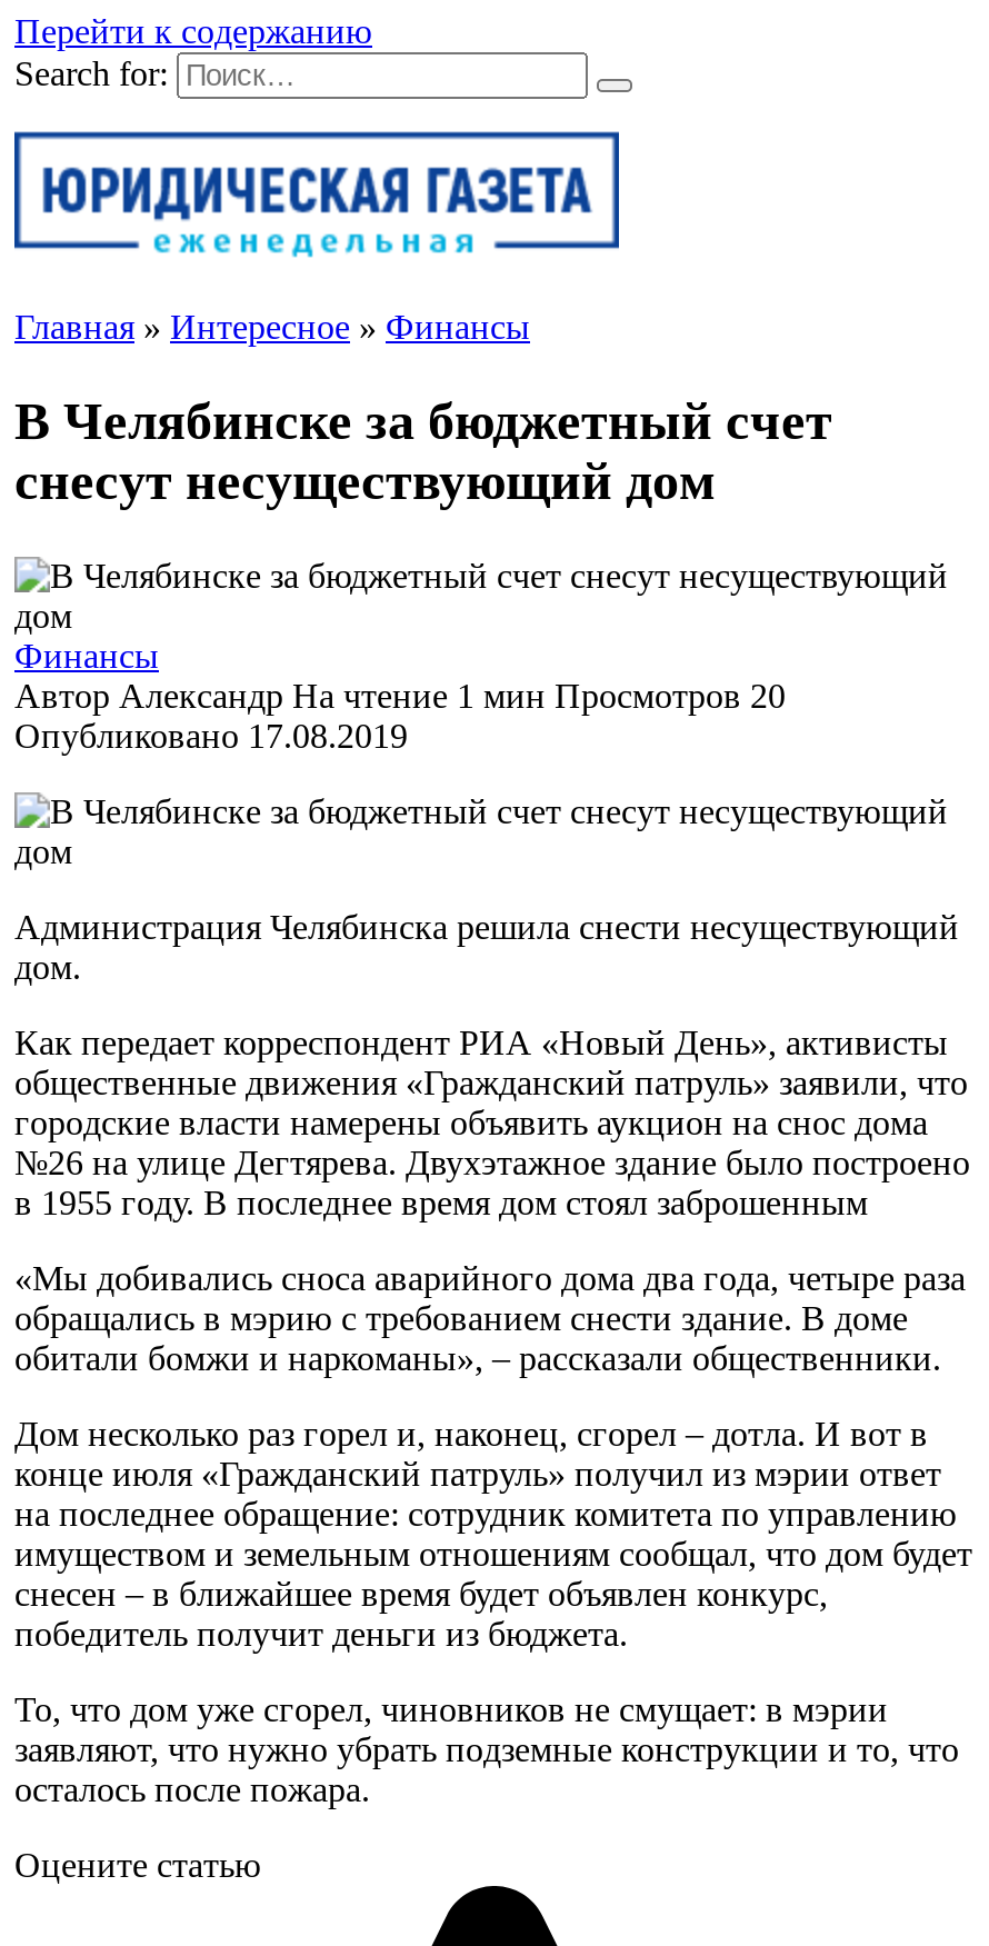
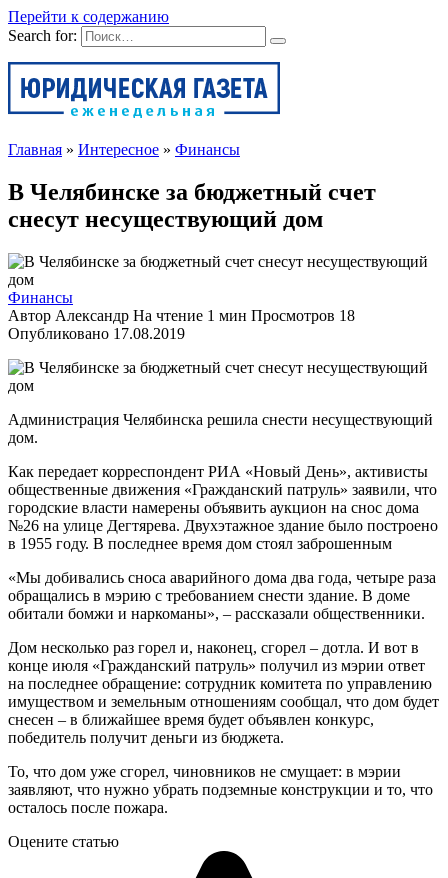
[14,676,786,714] Автор Александр На чтение 1 мин Просмотров 20 -> [8,307,355,324] Автор Александр На чтение 1 мин Просмотров 18

